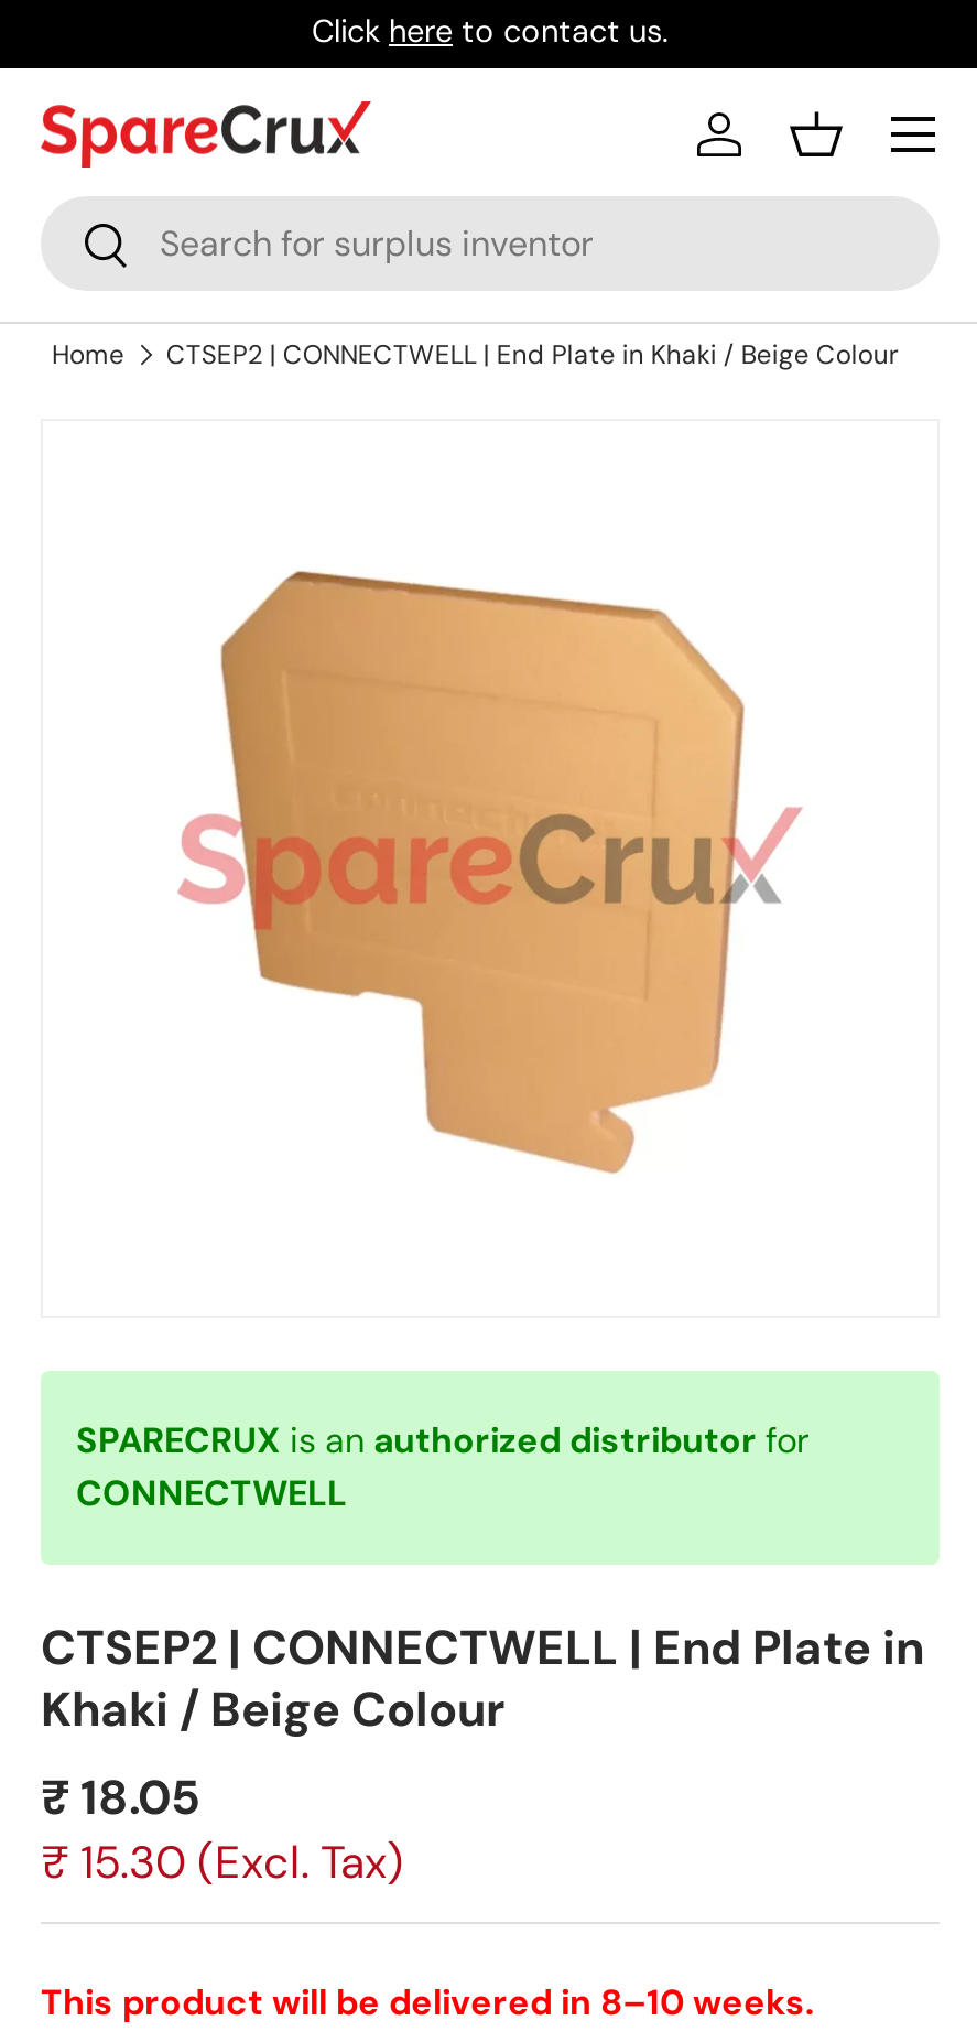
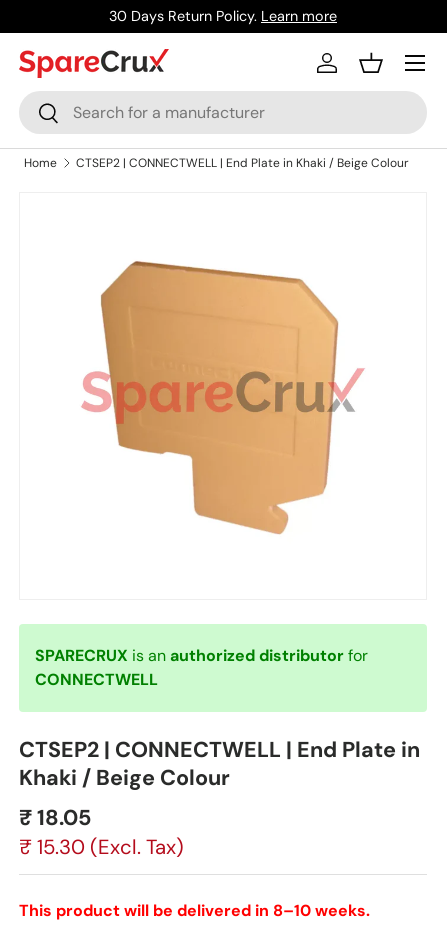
[312,11,669,51] Click here to contact us. -> [109,7,337,25] 30 Days Return Policy. Learn more

